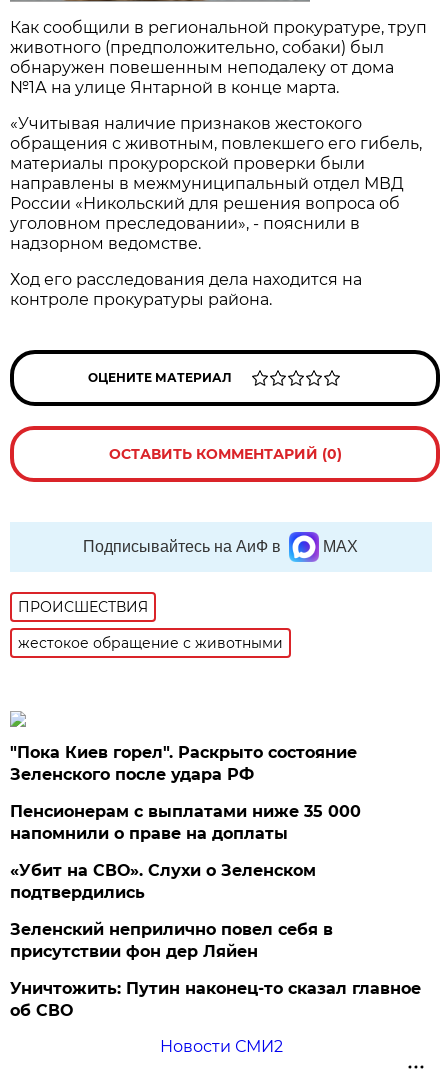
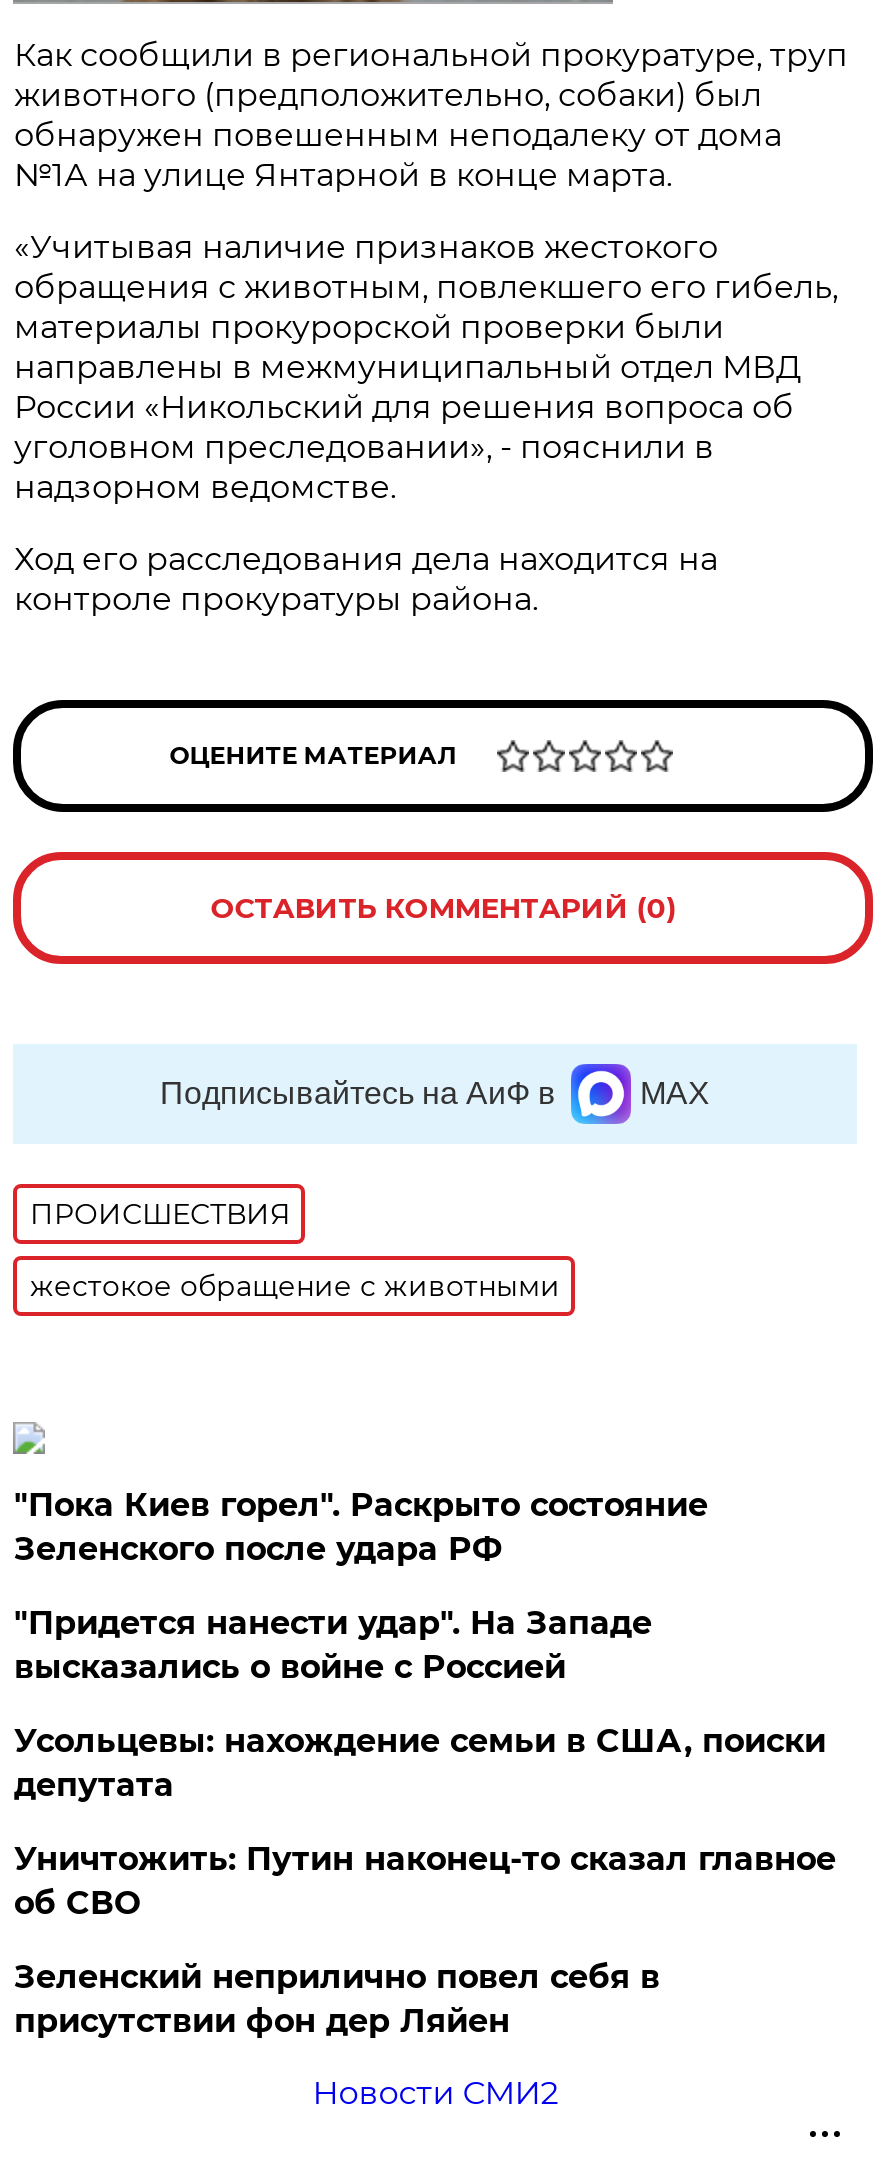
[10,802,361,902] Пенсионерам с выплатами ниже 35 000 | напомнили о праве на доплаты | «Убит на СВО». Слухи о Зеленском | подтвердились -> [14,1603,826,1803] "Придется нанести удар". На Западе | высказались о войне с Россией | Усольцевы: нахождение семьи в США, поиски | депутата
moved [10,920,333,961] -> [14,1957,660,2039]: Зеленский неприлично повел cебя в | присутствии фон дер Ляйен
moved [10,979,421,1020] -> [14,1839,836,1921]: Уничтожить: Путин наконец-то сказал главное | об СВО

